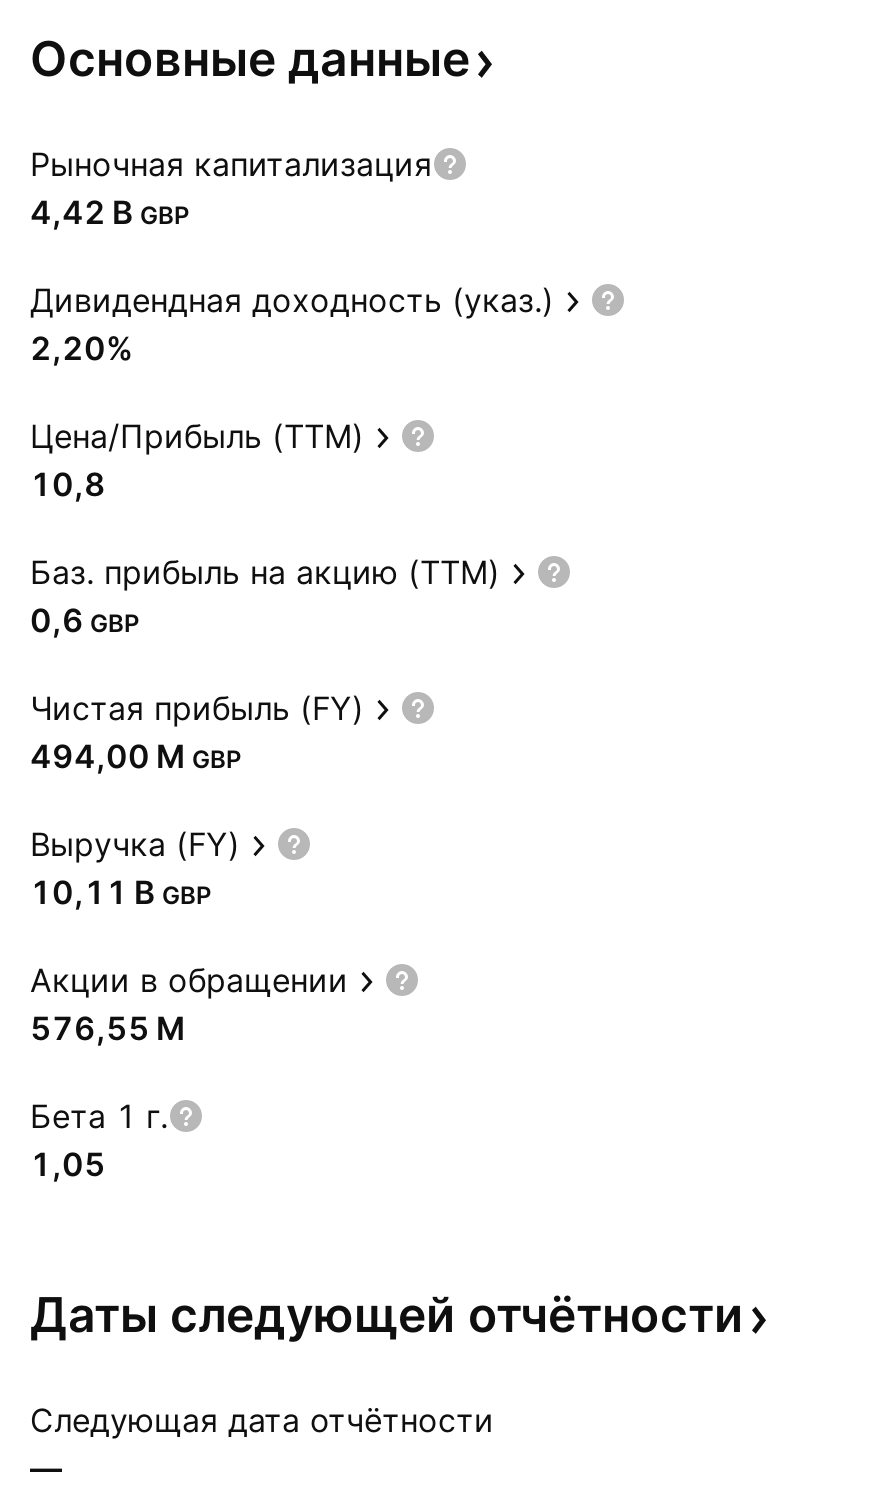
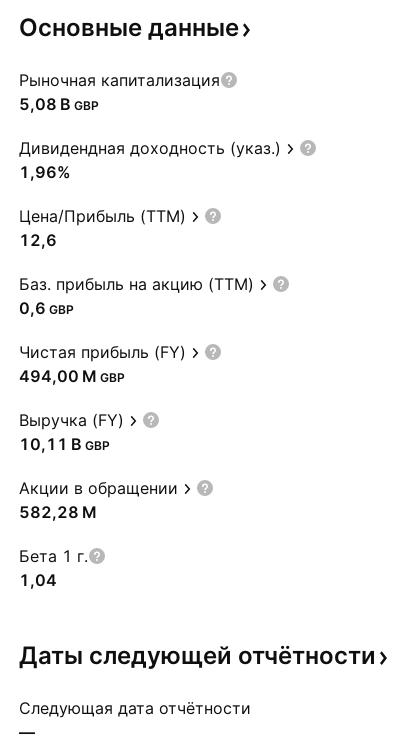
[30,192,190,232] 4,42 B GBP -> [19,94,99,114] 5,08 B GBP
[30,328,134,368] 2,20% -> [19,162,71,182] 1,96%
[30,464,106,504] 10,8 -> [19,230,57,250] 12,6
[30,1008,186,1048] 576,55 M -> [19,502,97,522] 582,28 M
[30,1144,106,1184] 1,05 -> [19,570,57,590] 1,04

